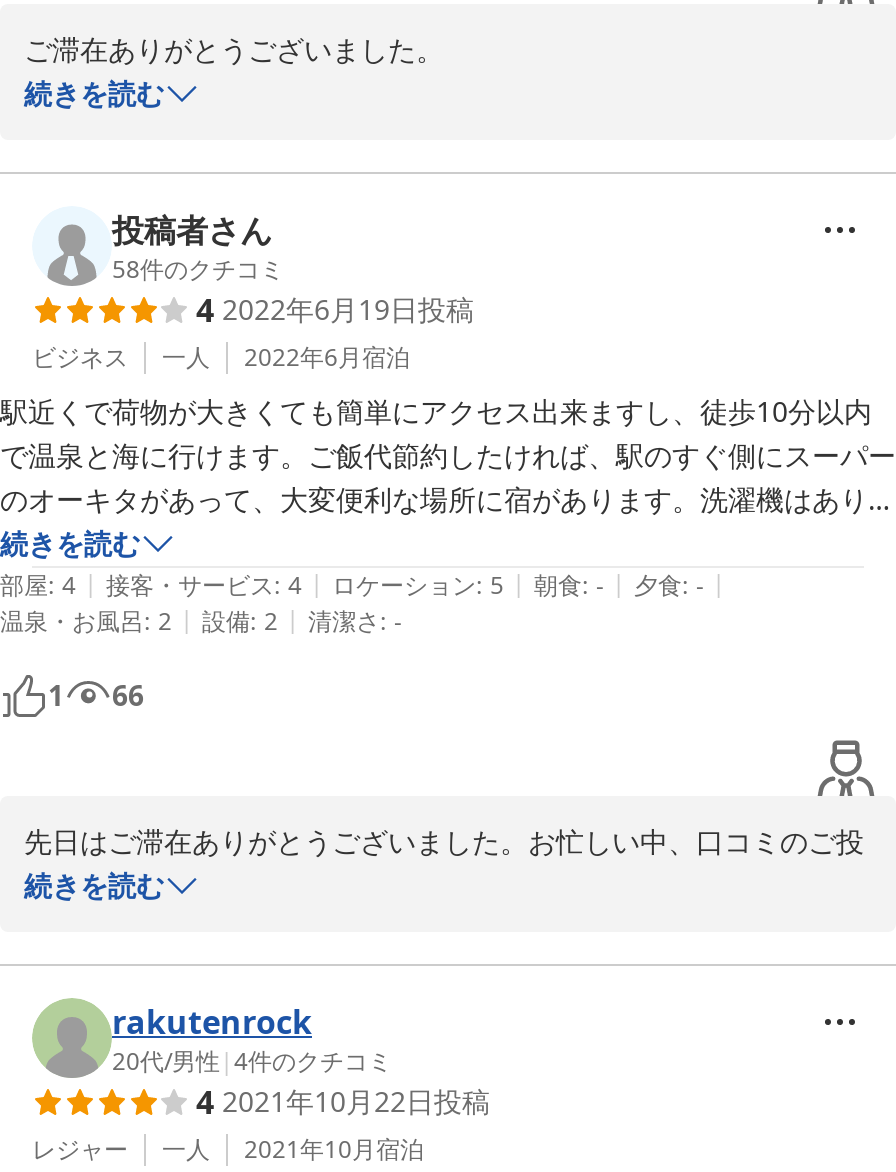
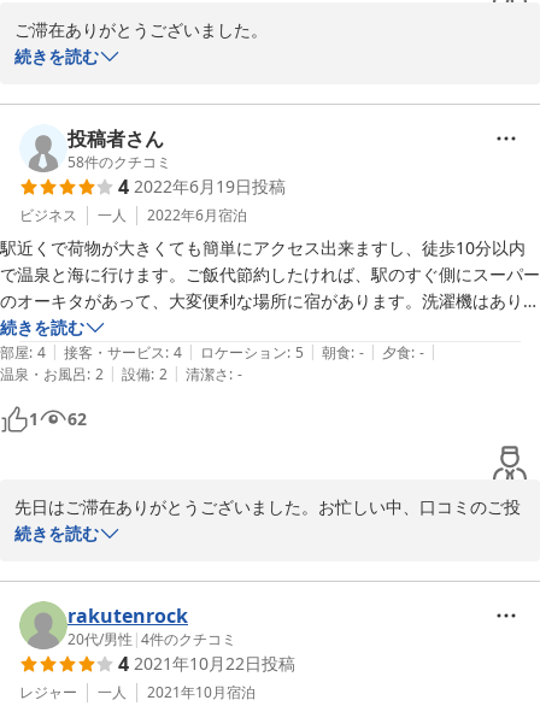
[48,676,144,714] 1 66 -> [29,407,87,430] 1 62

